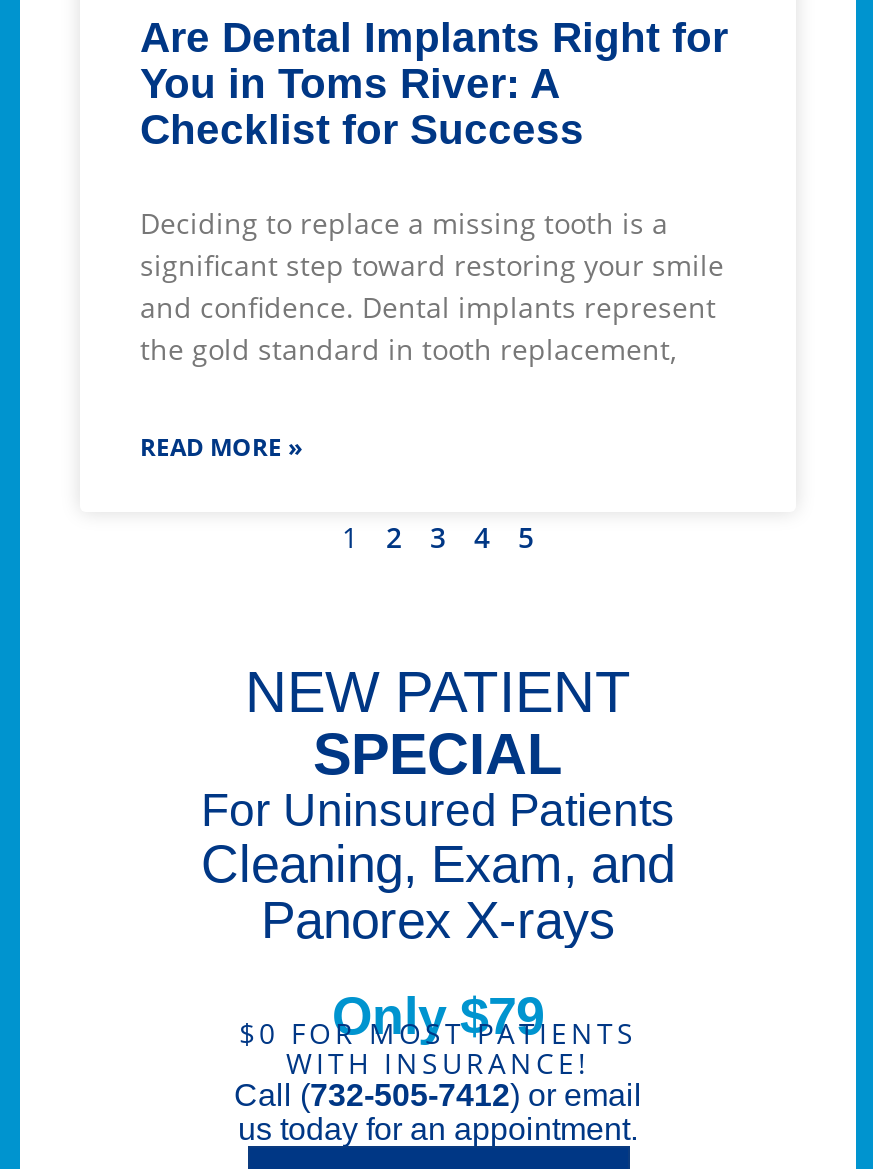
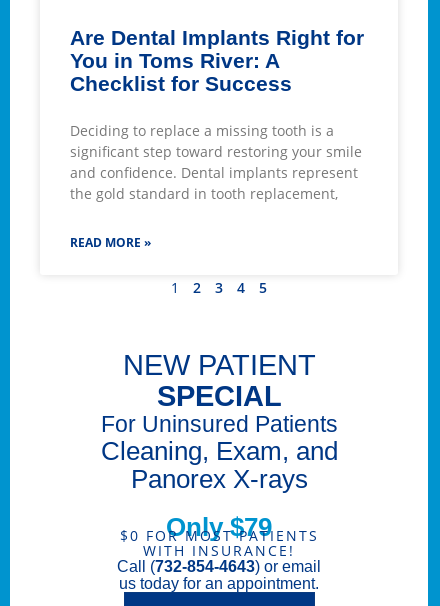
[234,1077,642,1111] Call (732-505-7412) or email -> [117,557,321,574] Call (732-854-4643) or email

